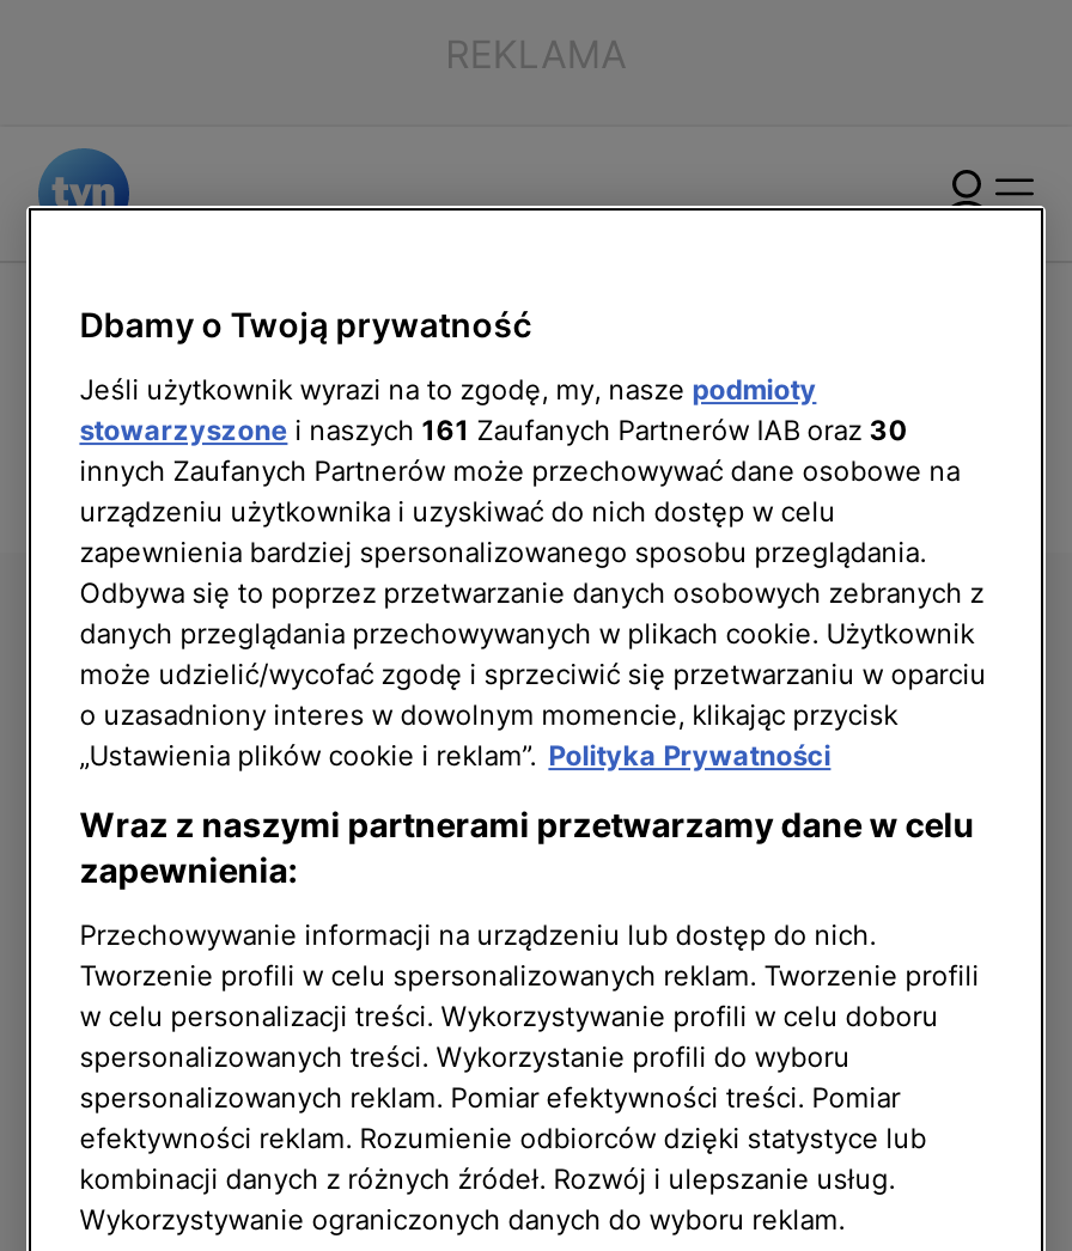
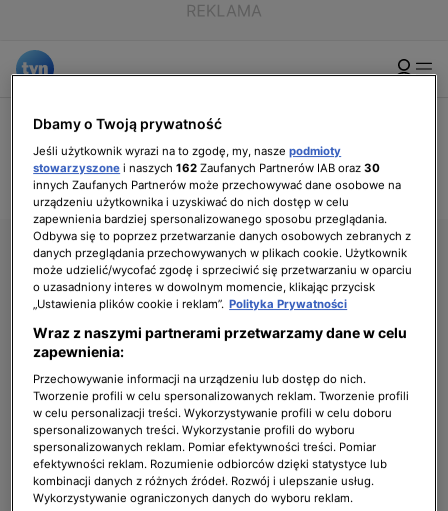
[79,414,907,448] stowarzyszone i naszych 161 Zaufanych Partnerów IAB oraz 30 -> [33,161,380,175] stowarzyszone i naszych 162 Zaufanych Partnerów IAB oraz 30

